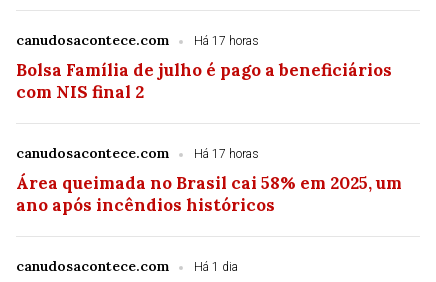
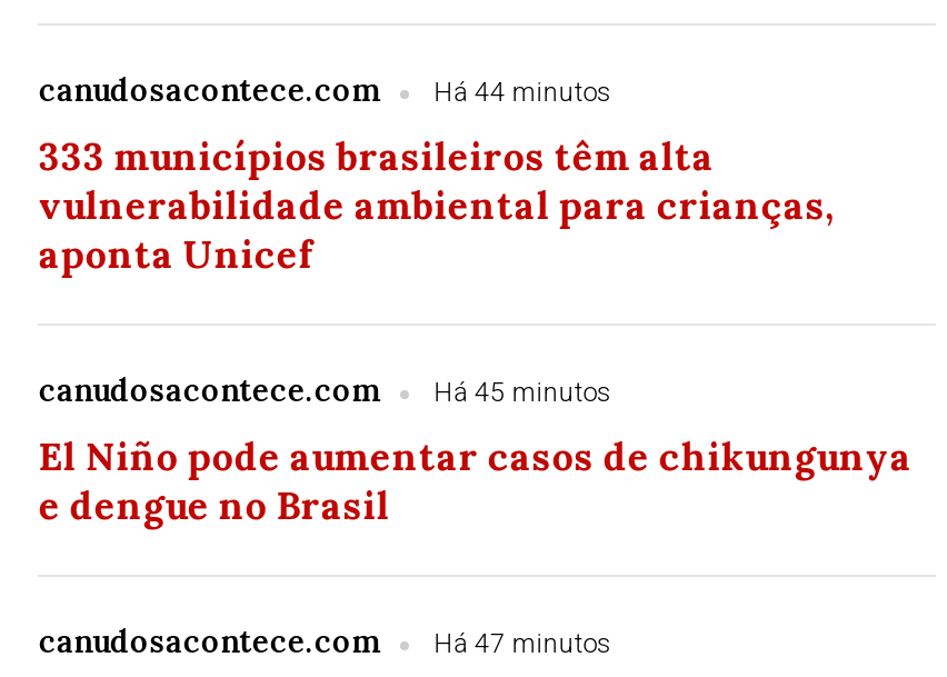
[16,31,259,49] canudosacontece.com Há 17 horas -> [39,71,612,111] canudosacontece.com Há 44 minutos
[16,59,392,103] Bolsa Família de julho é pago a beneficiários | com NIS final 2 -> [39,133,835,280] 333 municípios brasileiros têm alta | vulnerabilidade ambiental para crianças, | aponta Unicef
[16,144,259,162] canudosacontece.com Há 17 horas -> [39,371,612,411] canudosacontece.com Há 45 minutos
[16,172,402,216] Área queimada no Brasil cai 58% em 2025, um | ano após incêndios históricos -> [39,433,912,531] El Niño pode aumentar casos de chikungunya | e dengue no Brasil
[16,257,238,275] canudosacontece.com Há 1 dia -> [39,622,612,662] canudosacontece.com Há 47 minutos

